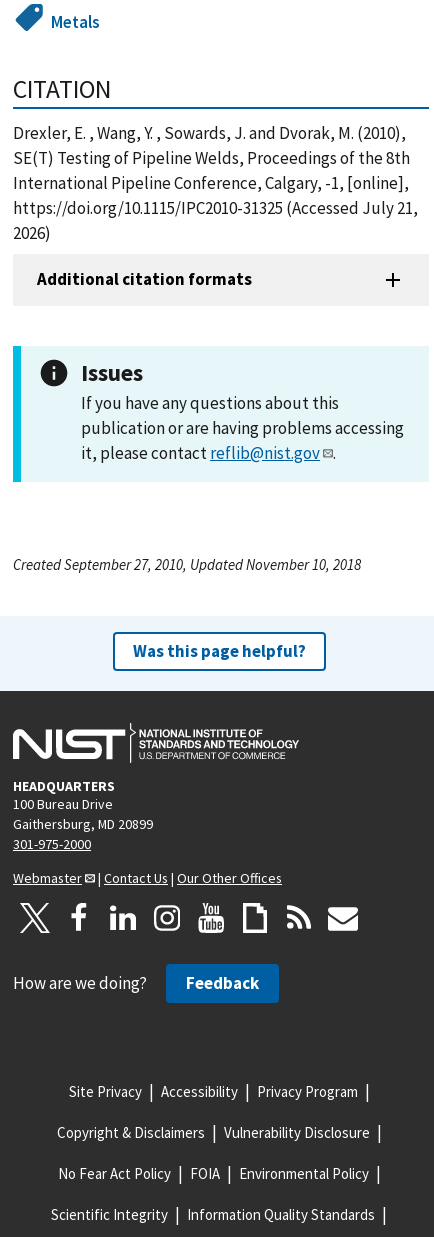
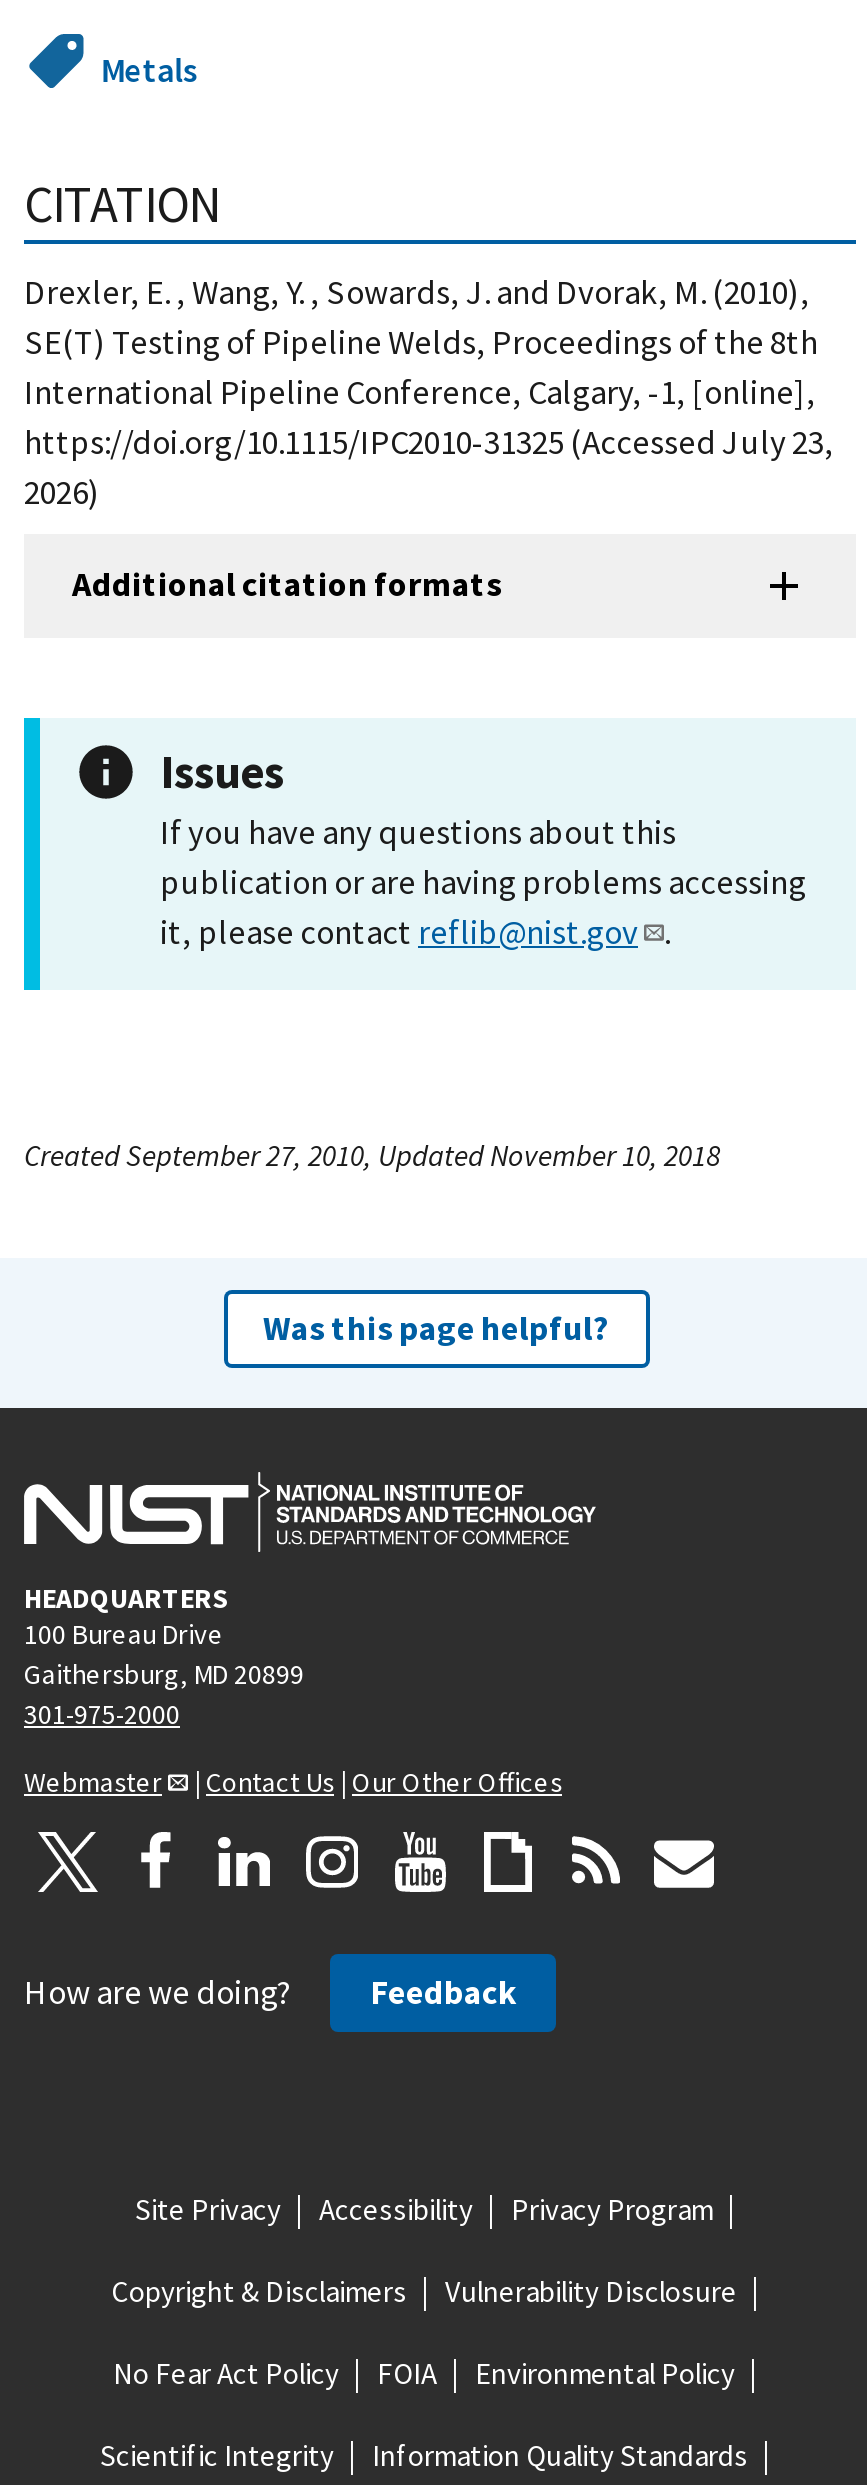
[13,197,418,219] https://doi.org/10.1115/IPC2010-31325 (Accessed July 21, -> [24,420,834,464] https://doi.org/10.1115/IPC2010-31325 (Accessed July 23,

